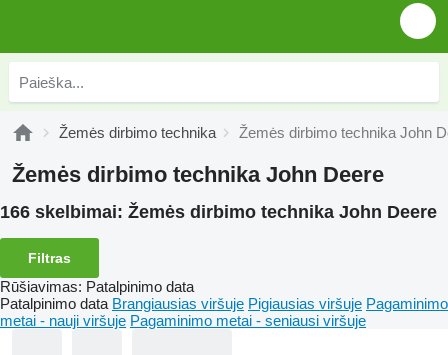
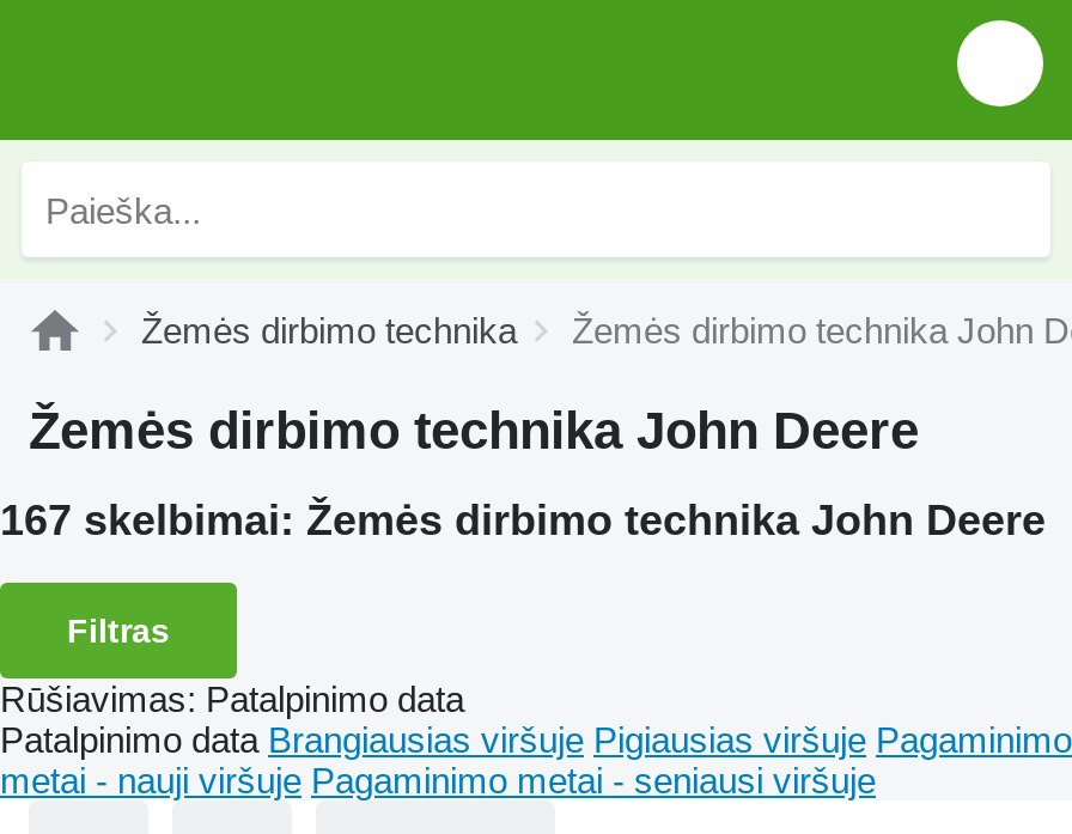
[0,202,437,222] 166 skelbimai: Žemės dirbimo technika John Deere -> [0,497,1046,544] 167 skelbimai: Žemės dirbimo technika John Deere

